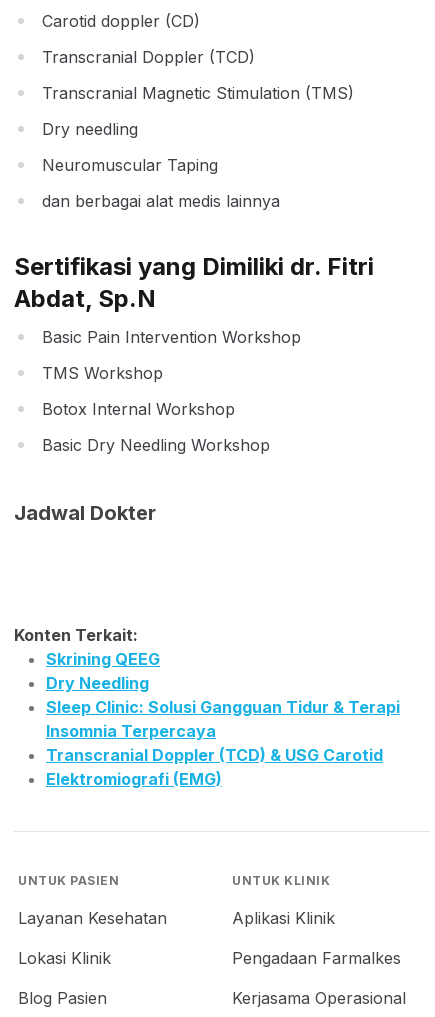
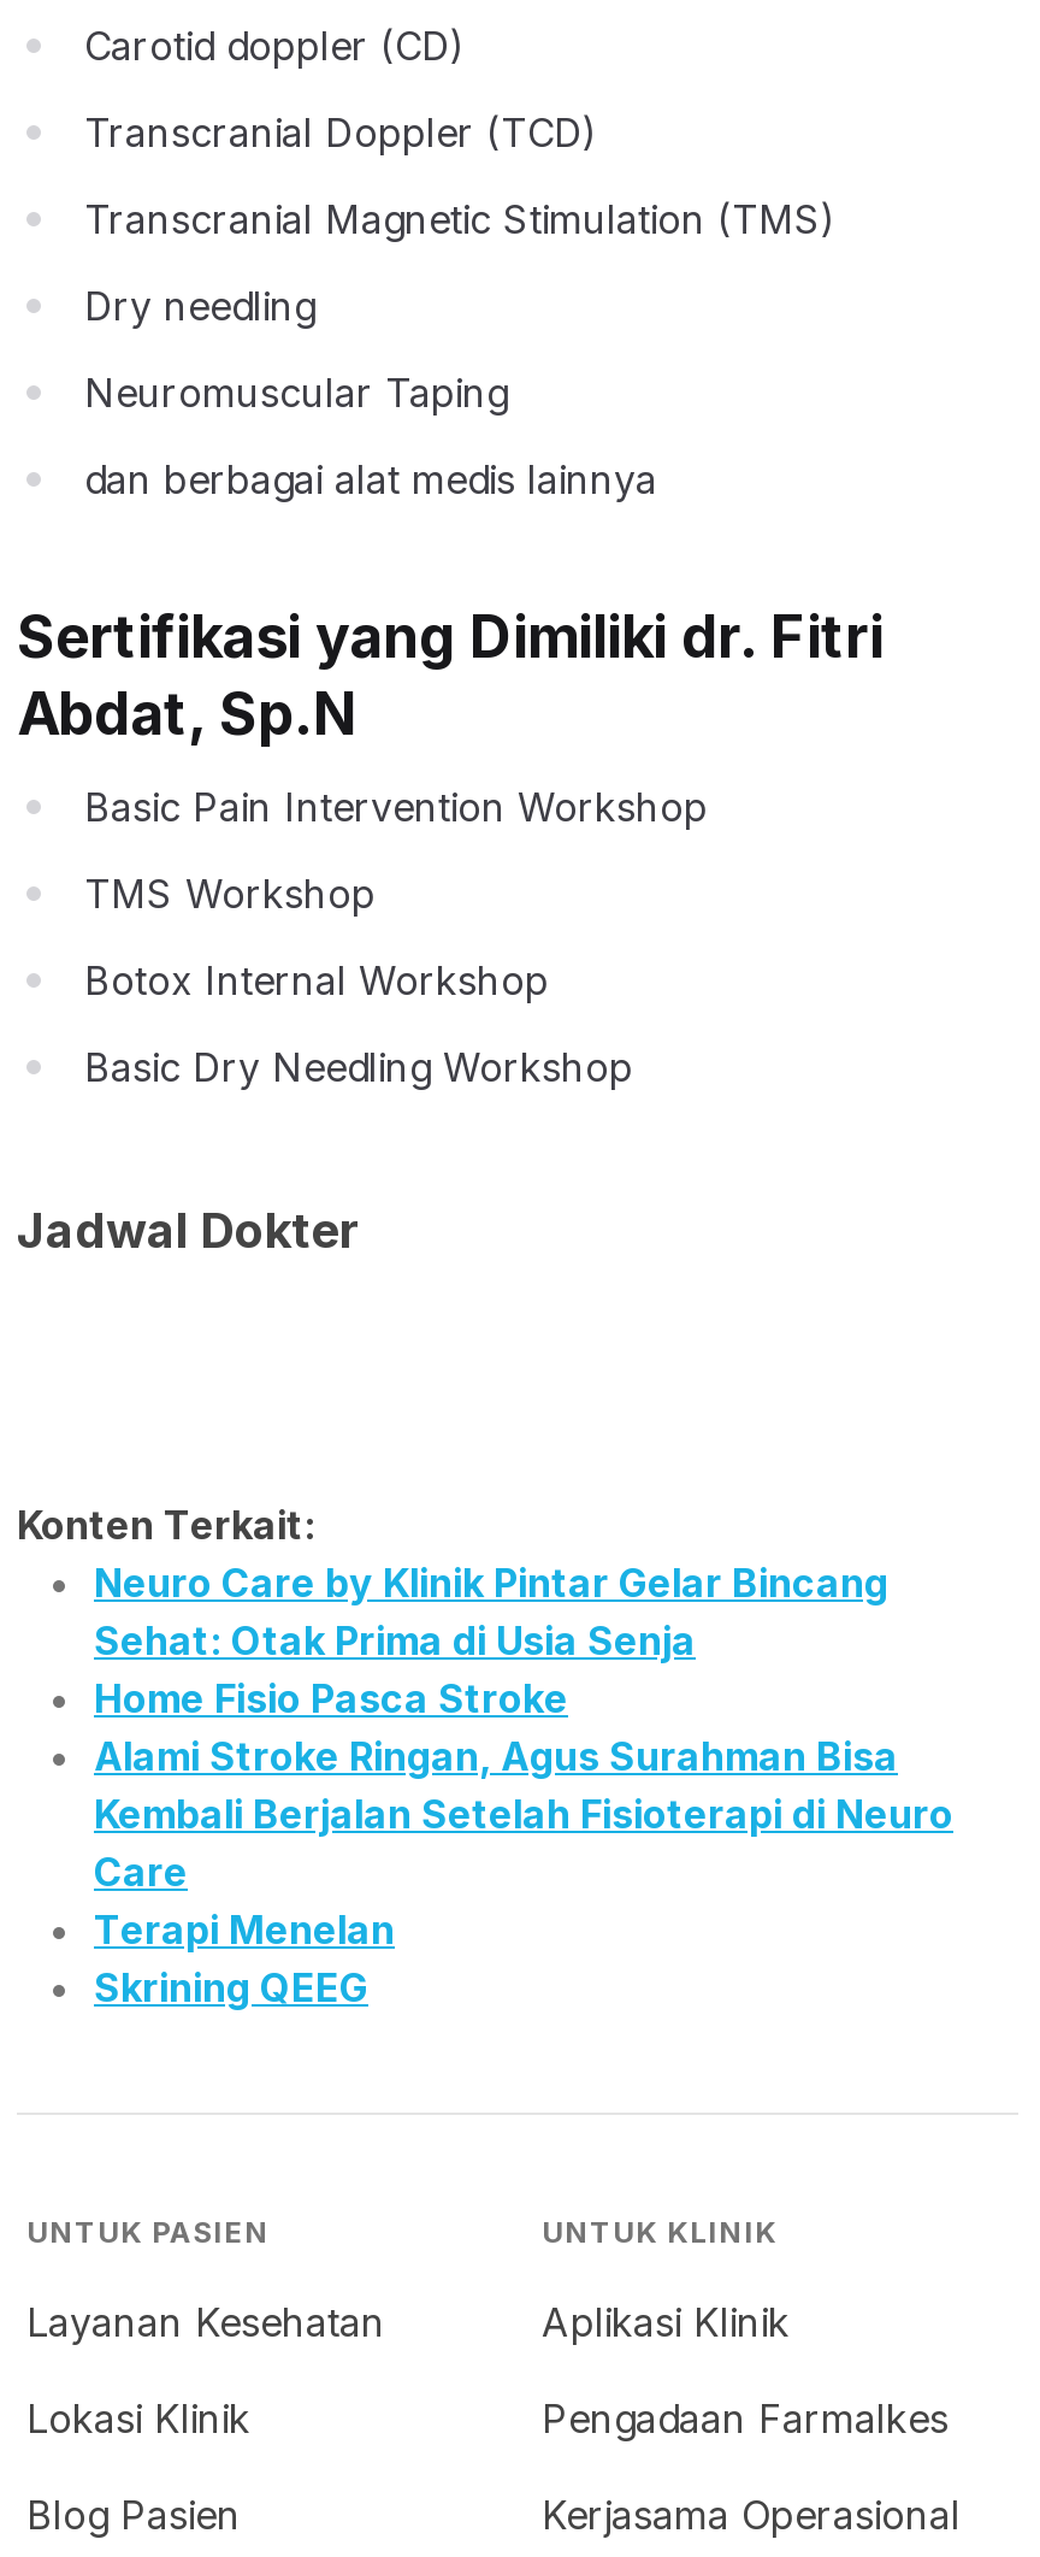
none -> [94,1559,953,1954] Neuro Care by Klinik Pintar Gelar Bincang | Sehat: Otak Prima di Usia Senja | Home Fisio Pasca Stroke | Alami Stroke Ringan, Agus Surahman Bisa | Kembali Berjalan Setelah Fisioterapi di Neuro | Care | Terapi Menelan
moved [46,649,160,669] -> [94,1963,368,2011]: Skrining QEEG
[46,673,400,789] Dry Needling | Sleep Clinic: Solusi Gangguan Tidur & Terapi | Insomnia Terpercaya | Transcranial Doppler (TCD) & USG Carotid | Elektromiografi (EMG) -> none

